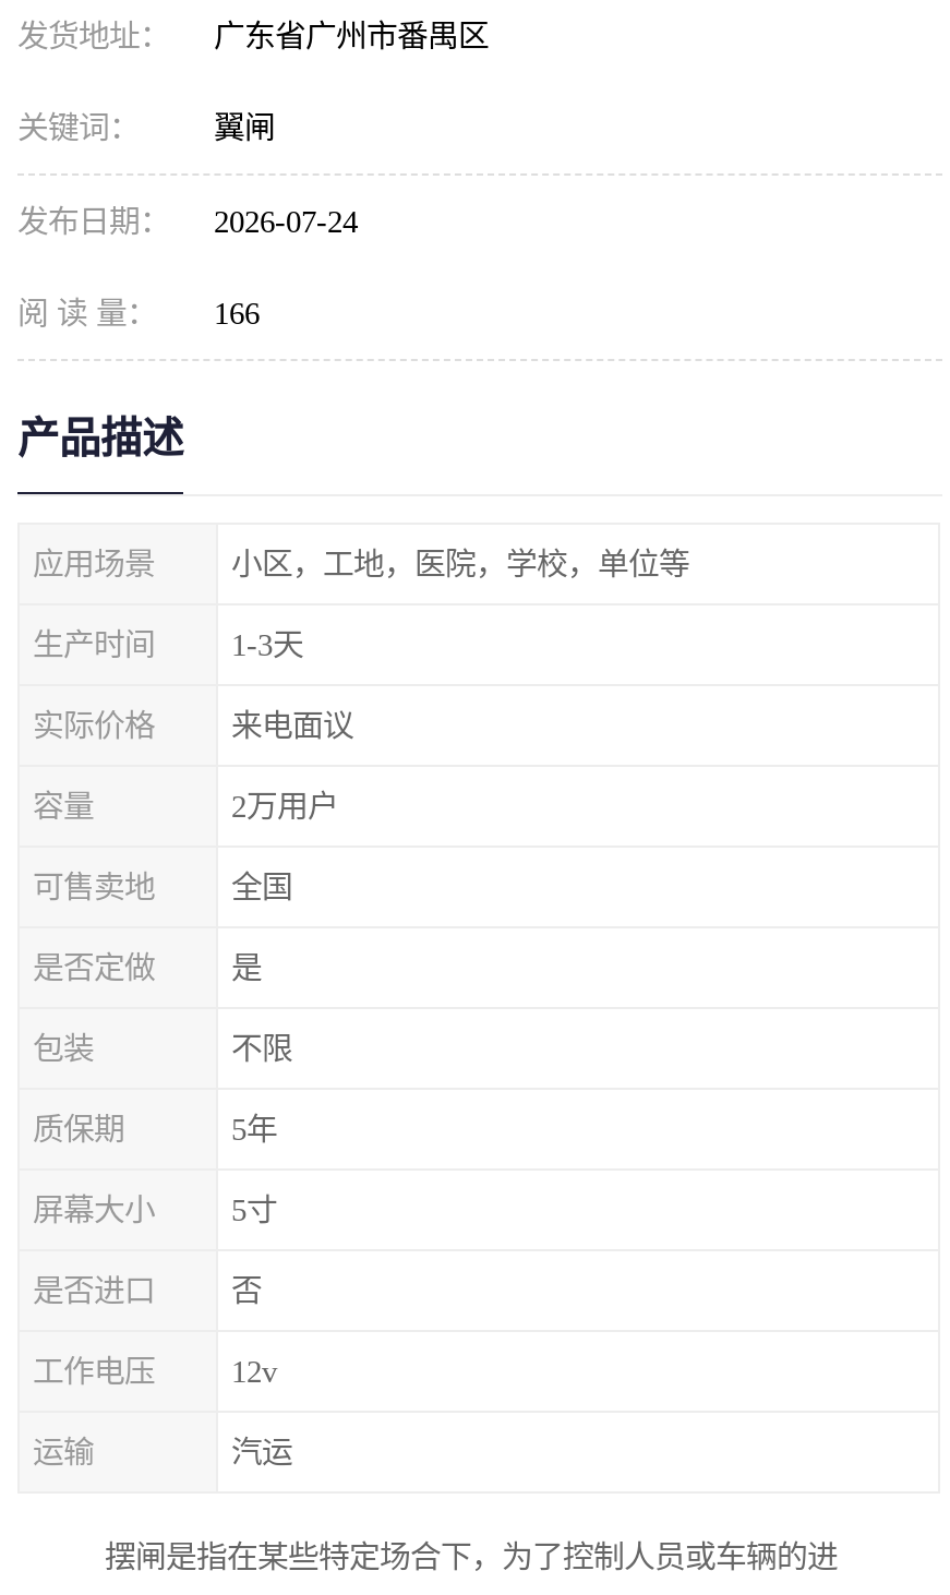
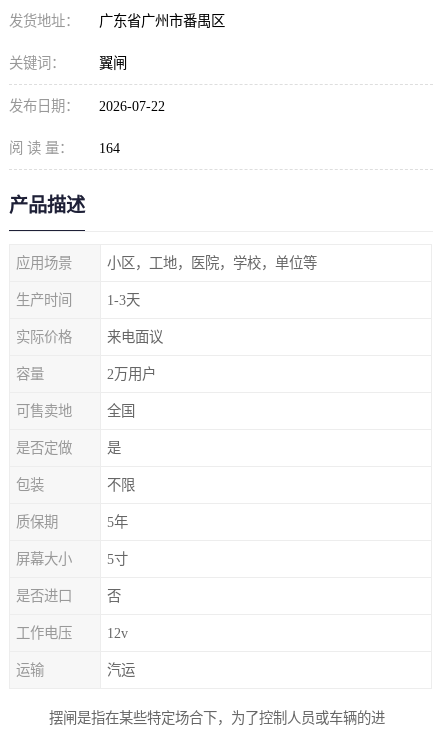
[17,204,358,239] 发布日期： 2026-07-24 -> [9,98,165,114] 发布日期： 2026-07-22
[17,296,260,331] 阅 读 量： 166 -> [9,140,120,156] 阅 读 量： 164

